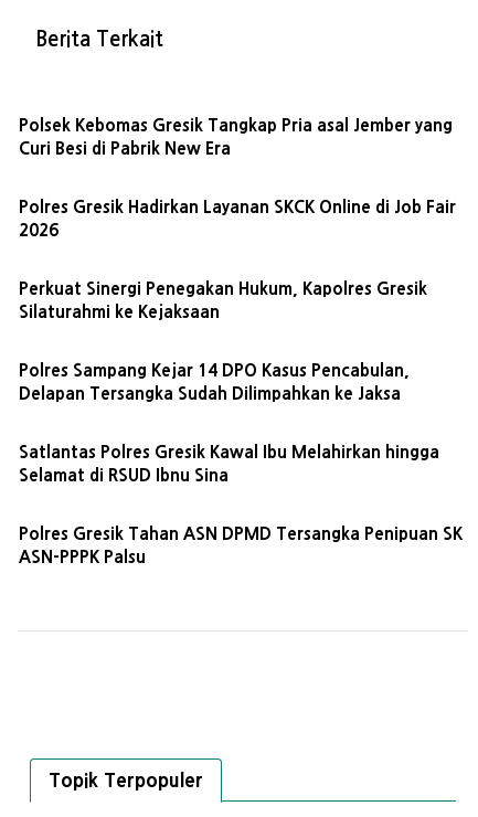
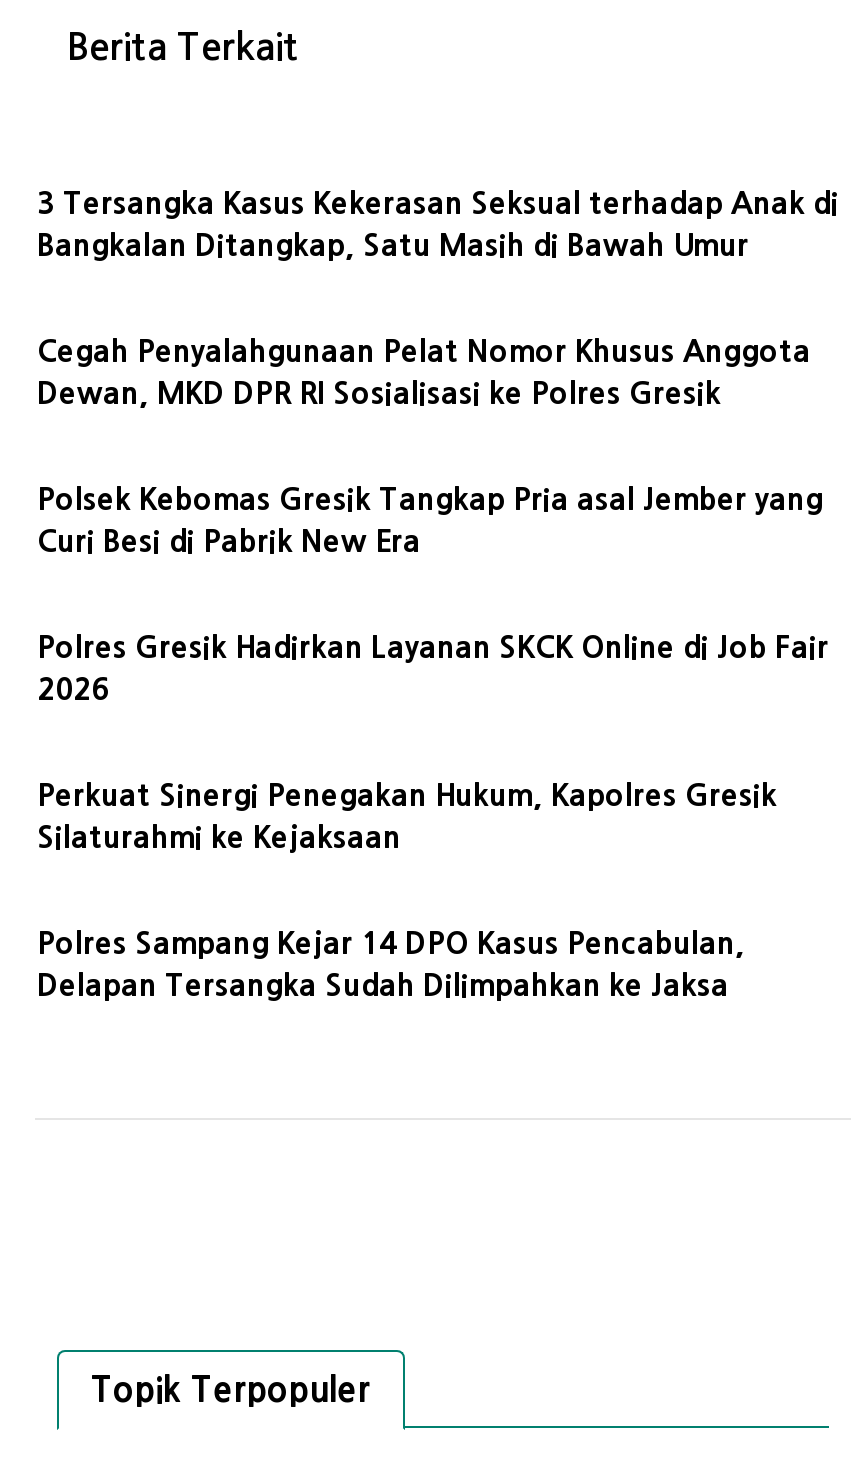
none -> [37,188,839,260] 3 Tersangka Kasus Kekerasan Seksual terhadap Anak di | Bangkalan Ditangkap, Satu Masih di Bawah Umur
none -> [37,336,811,408] Cegah Penyalahgunaan Pelat Nomor Khusus Anggota | Dewan, MKD DPR RI Sosialisasi ke Polres Gresik
moved [19,117,456,402] -> [37,484,829,1000]: Polsek Kebomas Gresik Tangkap Pria asal Jember yang | Curi Besi di Pabrik New Era | Polres Gresik Hadirkan Layanan SKCK Online di Job Fair | 2026 | Perkuat Sinergi Penegakan Hukum, Kapolres Gresik | Silaturahmi ke Kejaksaan | Polres Sampang Kejar 14 DPO Kasus Pencabulan, | Delapan Tersangka Sudah Dilimpahkan ke Jaksa
[19,444,439,484] Satlantas Polres Gresik Kawal Ibu Melahirkan hingga | Selamat di RSUD Ibnu Sina -> none
[19,526,463,565] Polres Gresik Tahan ASN DPMD Tersangka Penipuan SK | ASN-PPPK Palsu -> none

